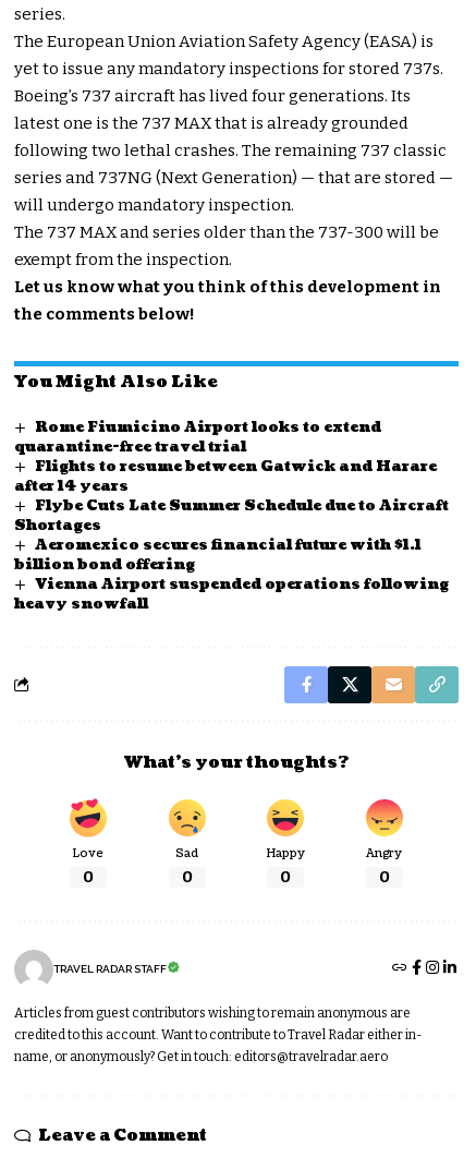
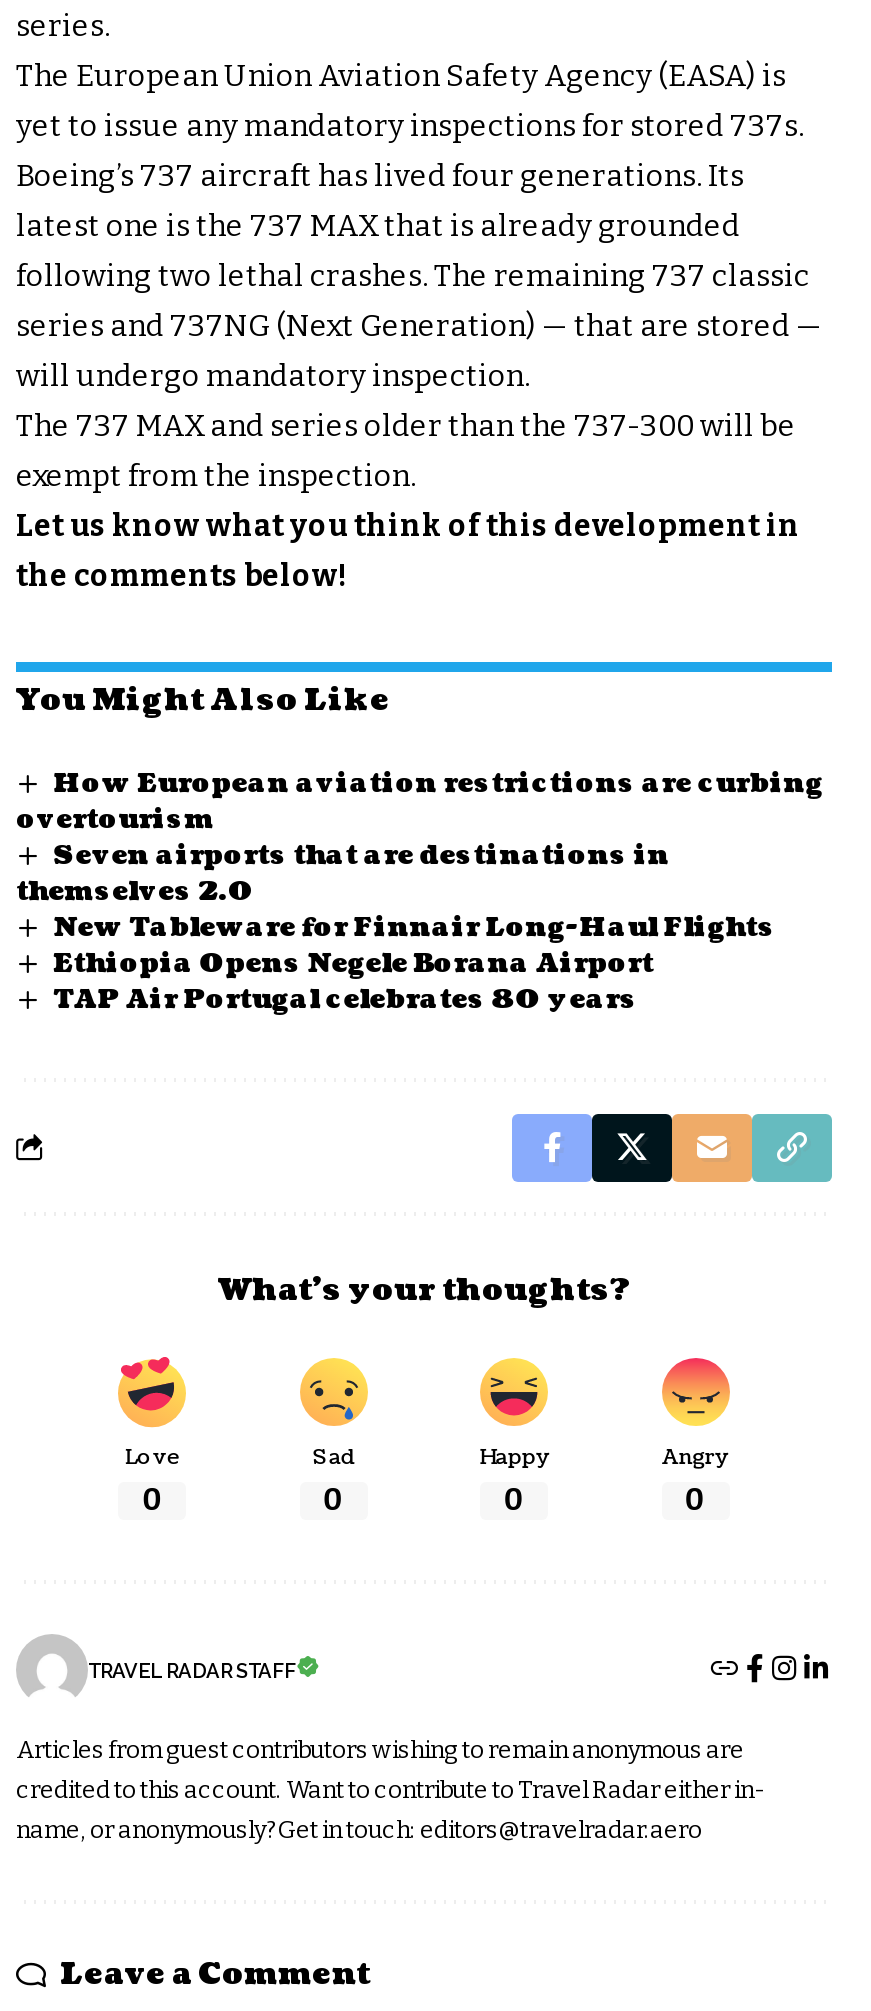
[14,417,448,614] Rome Fiumicino Airport looks to extend | quarantine-free travel trial | Flights to resume between Gatwick and Harare | after 14 years | Flybe Cuts Late Summer Schedule due to Aircraft | Shortages | Aeromexico secures financial future with $1.1 | billion bond offering | Vienna Airport suspended operations following | heavy snowfall -> [16,765,823,1018] How European aviation restrictions are curbing | overtourism | Seven airports that are destinations in | themselves 2.0 | New Tableware for Finnair Long-Haul Flights | Ethiopia Opens Negele Borana Airport | TAP Air Portugal celebrates 80 years

